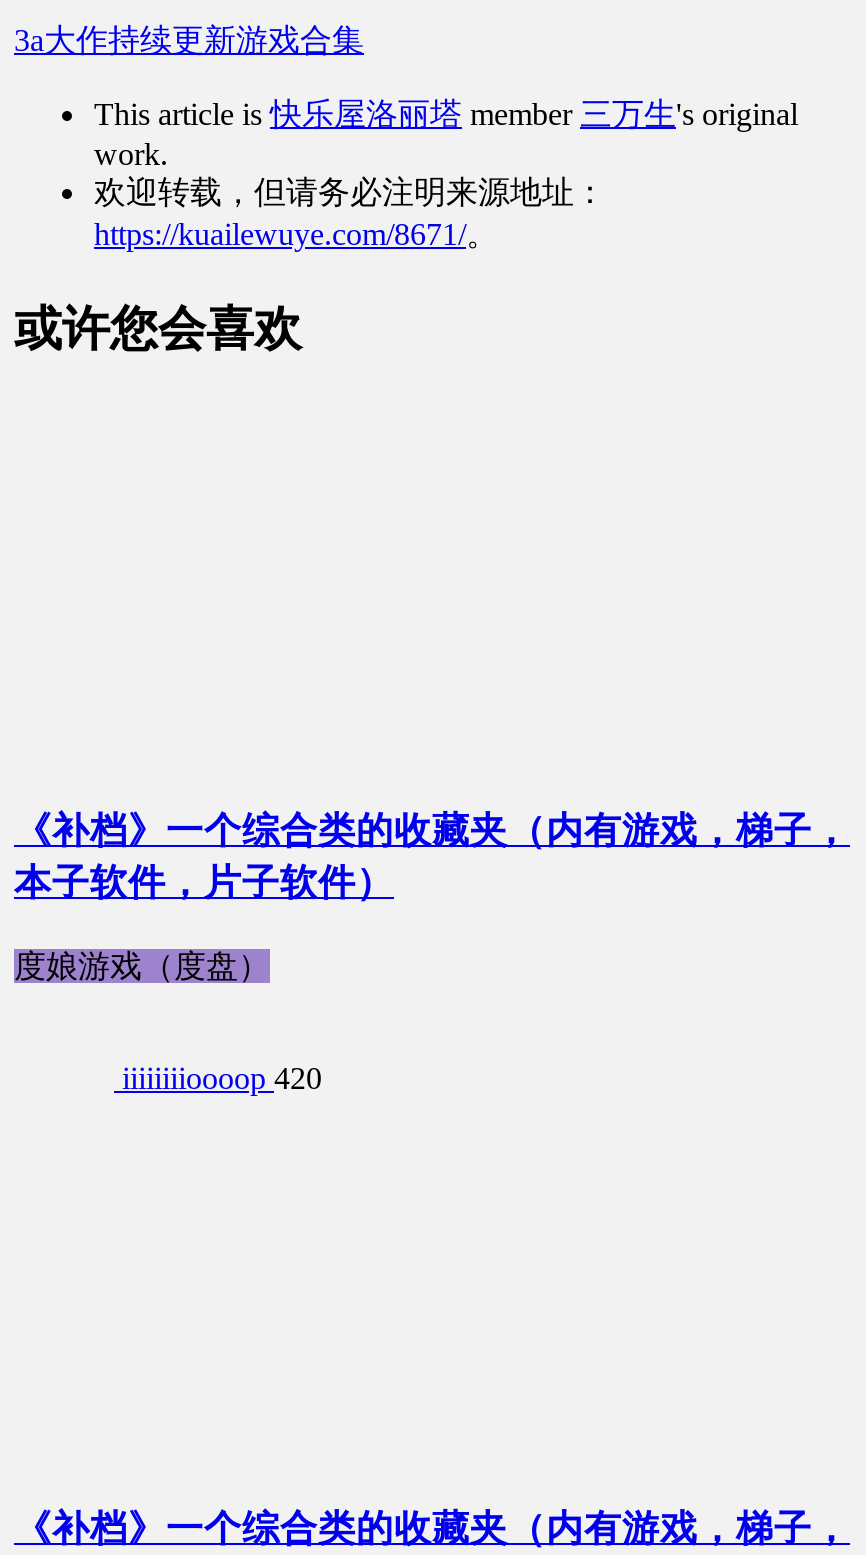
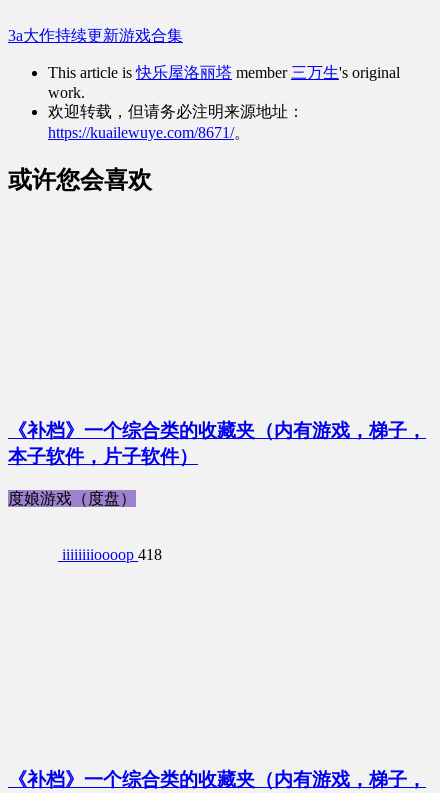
[122,1061,322,1095] iiiiiiiioooop 420 -> [62,546,162,563] iiiiiiiioooop 418

